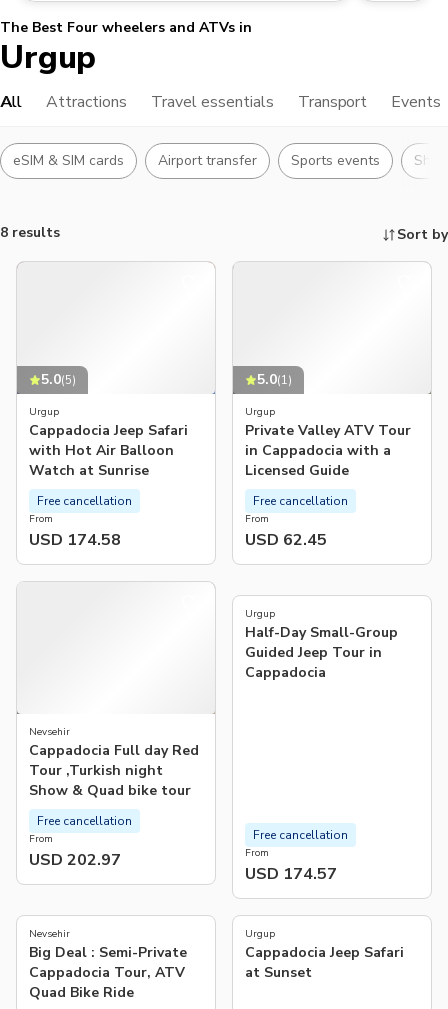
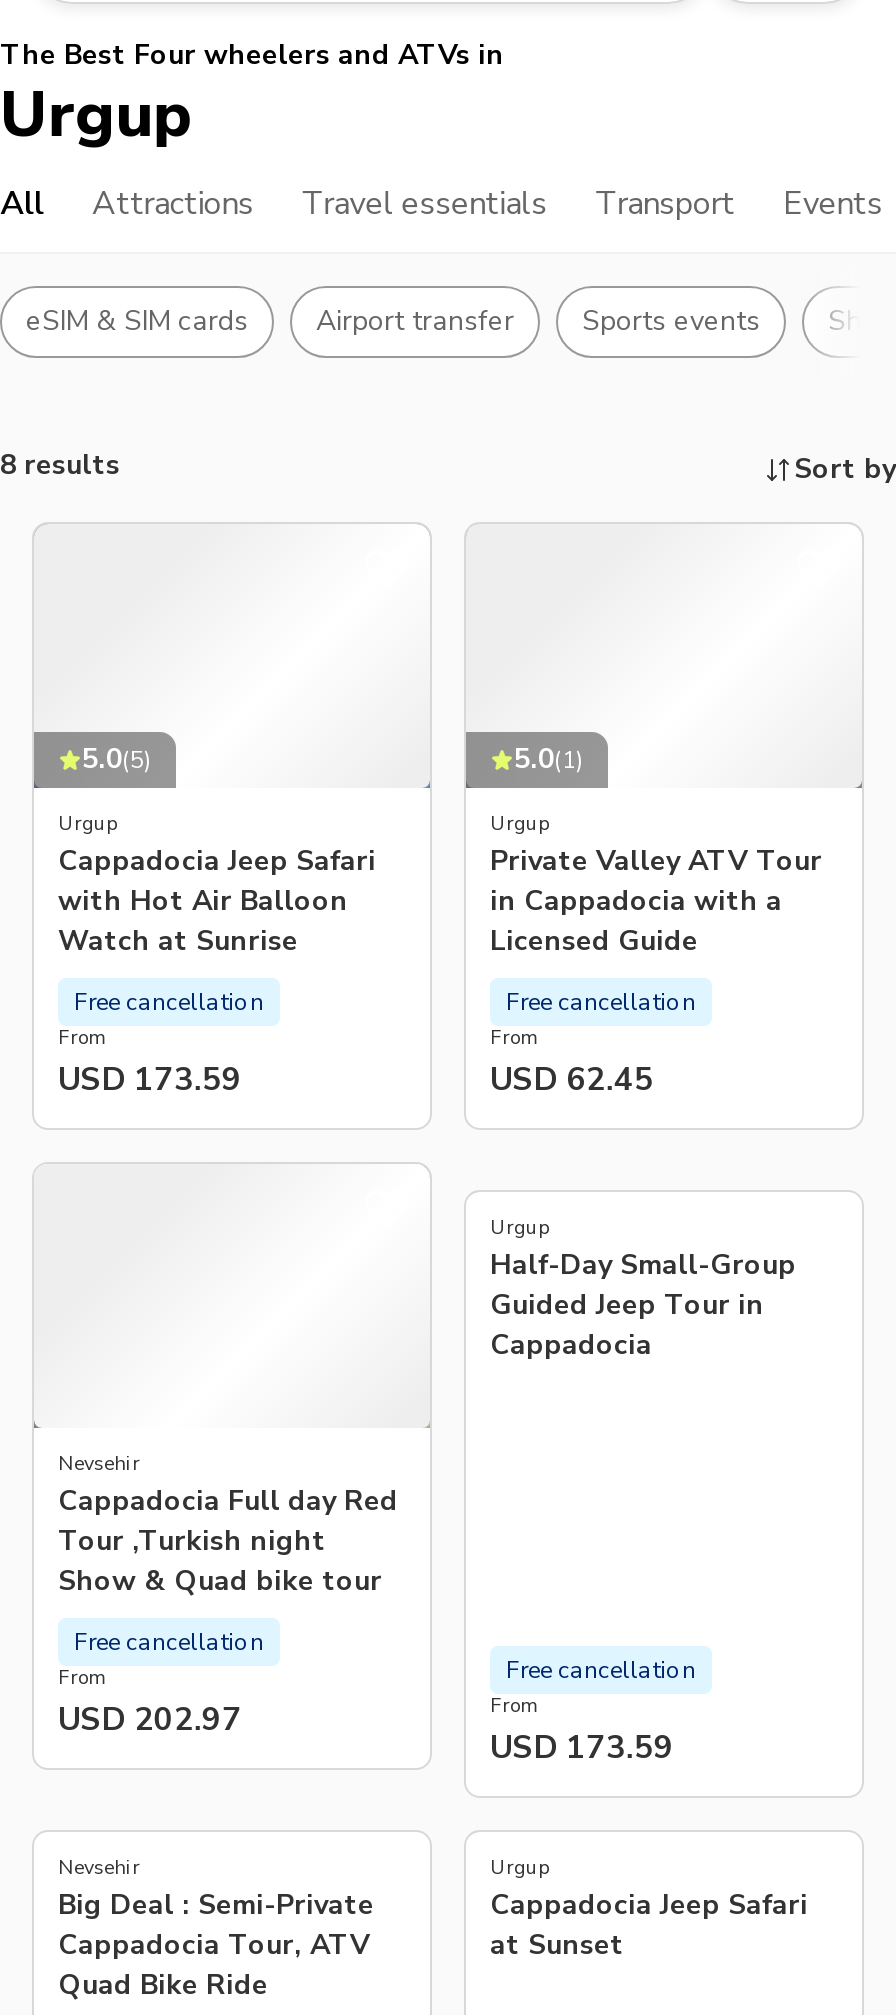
[29,529,121,551] USD 174.58 -> [58,1058,242,1102] USD 173.59
[245,863,337,885] USD 174.57 -> [490,1726,674,1770] USD 173.59

